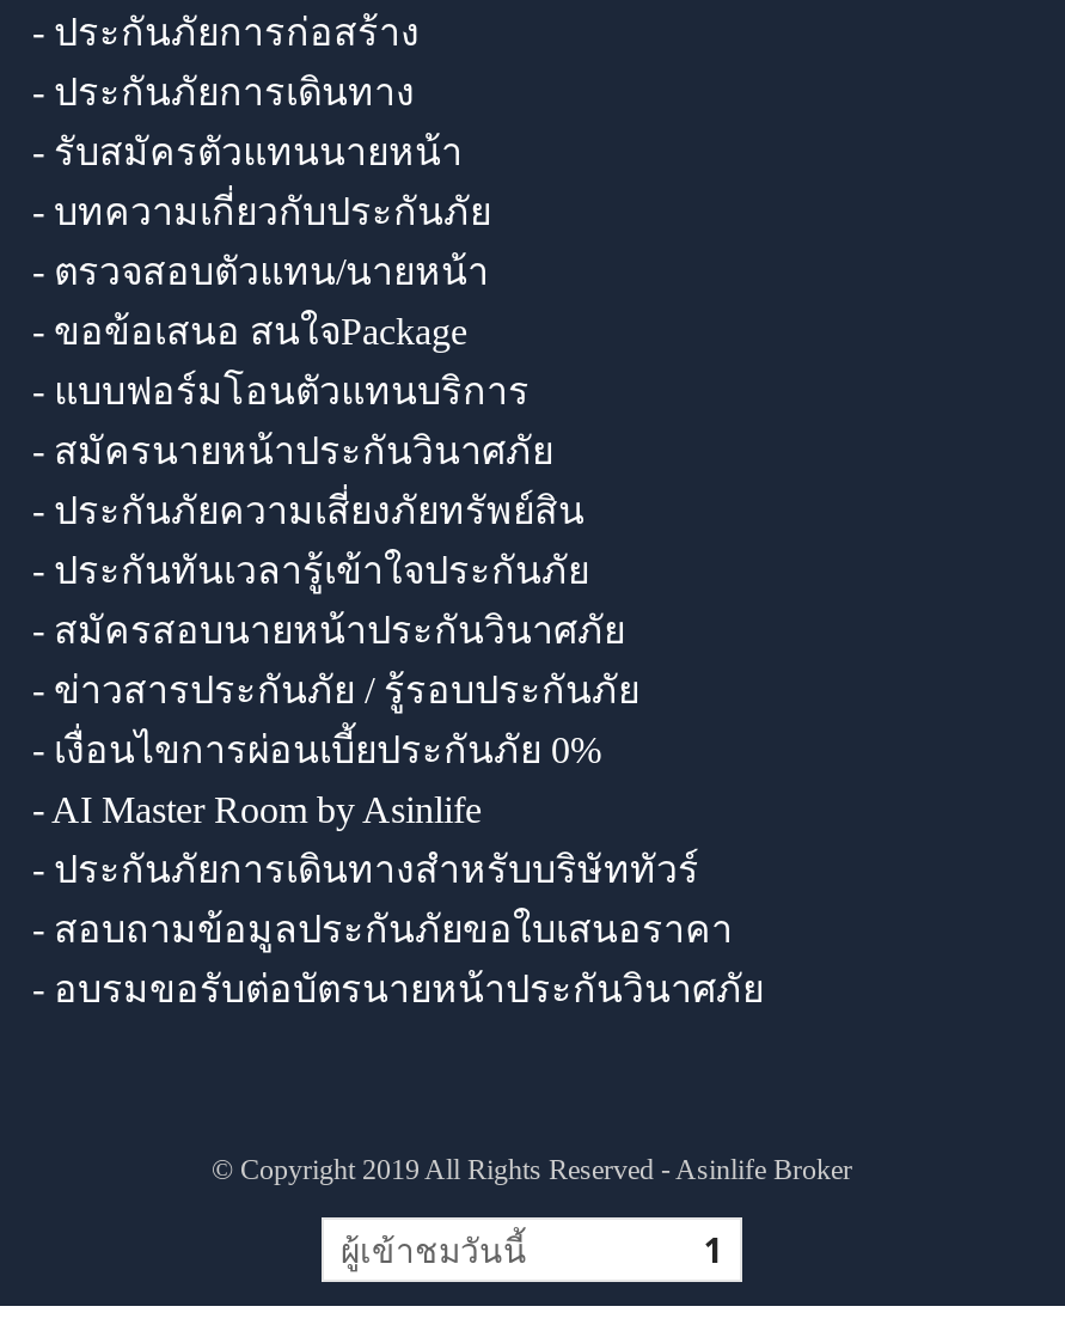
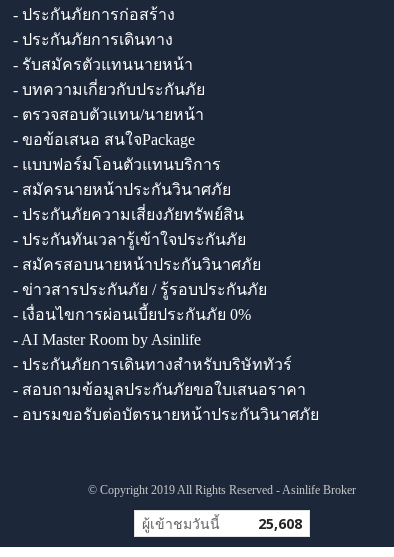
[704,1227,723,1272] 1 -> [258,514,302,533] 25,608

